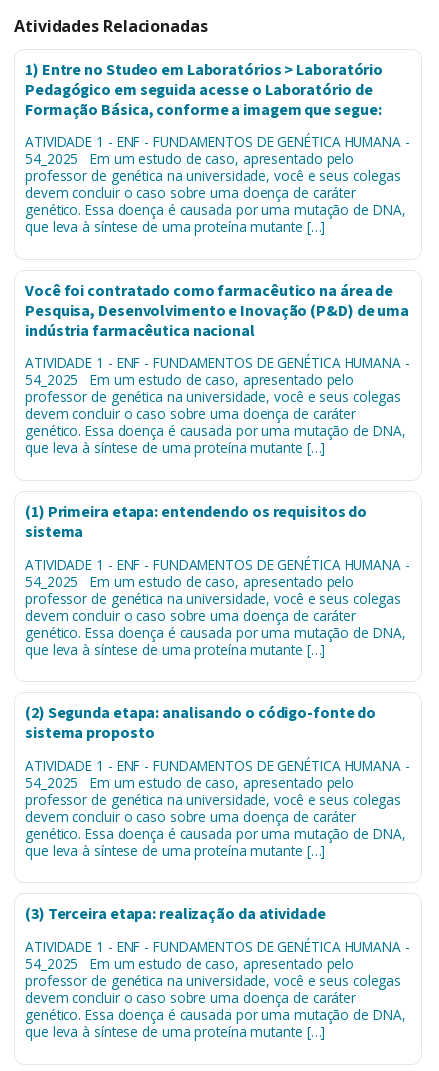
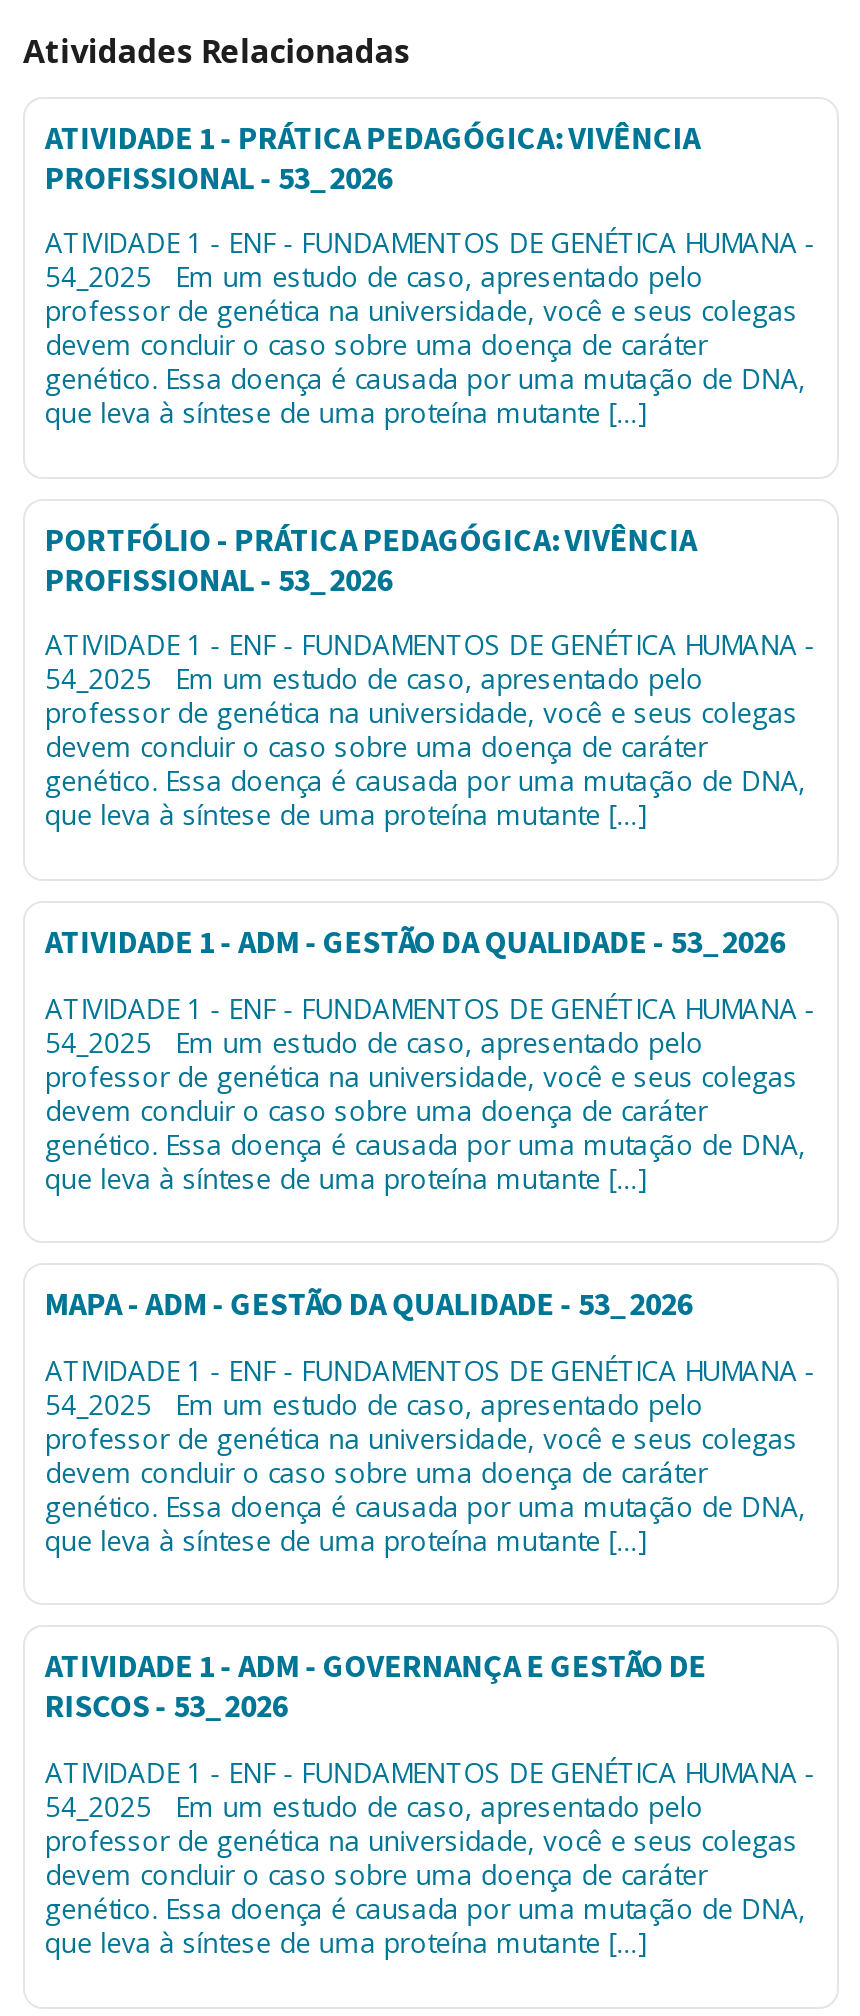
[25,59,383,121] 1) Entre no Studeo em Laboratórios > Laboratório | Pedagógico em seguida acesse o Laboratório de | Formação Básica, conforme a imagem que segue: -> [45,116,701,200] ATIVIDADE 1 - PRÁTICA PEDAGÓGICA: VIVÊNCIA | PROFISSIONAL - 53_2026
[25,280,409,342] Você foi contratado como farmacêutico na área de | Pesquisa, Desenvolvimento e Inovação (P&D) de uma | indústria farmacêutica nacional -> [45,519,697,603] PORTFÓLIO - PRÁTICA PEDAGÓGICA: VIVÊNCIA | PROFISSIONAL - 53_2026
[25,501,367,543] (1) Primeira etapa: entendendo os requisitos do | sistema -> [45,921,791,965] ATIVIDADE 1 - ADM - GESTÃO DA QUALIDADE - 53_2026
[25,702,376,744] (2) Segunda etapa: analisando o código-fonte do | sistema proposto -> [45,1283,698,1327] MAPA - ADM - GESTÃO DA QUALIDADE - 53_2026
moved [25,756,410,860] -> [45,1351,815,1559]: ATIVIDADE 1 - ENF - FUNDAMENTOS DE GENÉTICA HUMANA - | 54_2025 Em um estudo de caso, apresentado pelo | professor de genética na universidade, você e seus colegas | devem concluir o caso sobre uma doença de caráter | genético. Essa doença é causada por uma mutação de DNA, | que leva à síntese de uma proteína mutante […]
[25,903,326,925] (3) Terceira etapa: realização da atividade -> [45,1646,707,1730] ATIVIDADE 1 - ADM - GOVERNANÇA E GESTÃO DE | RISCOS - 53_2026

